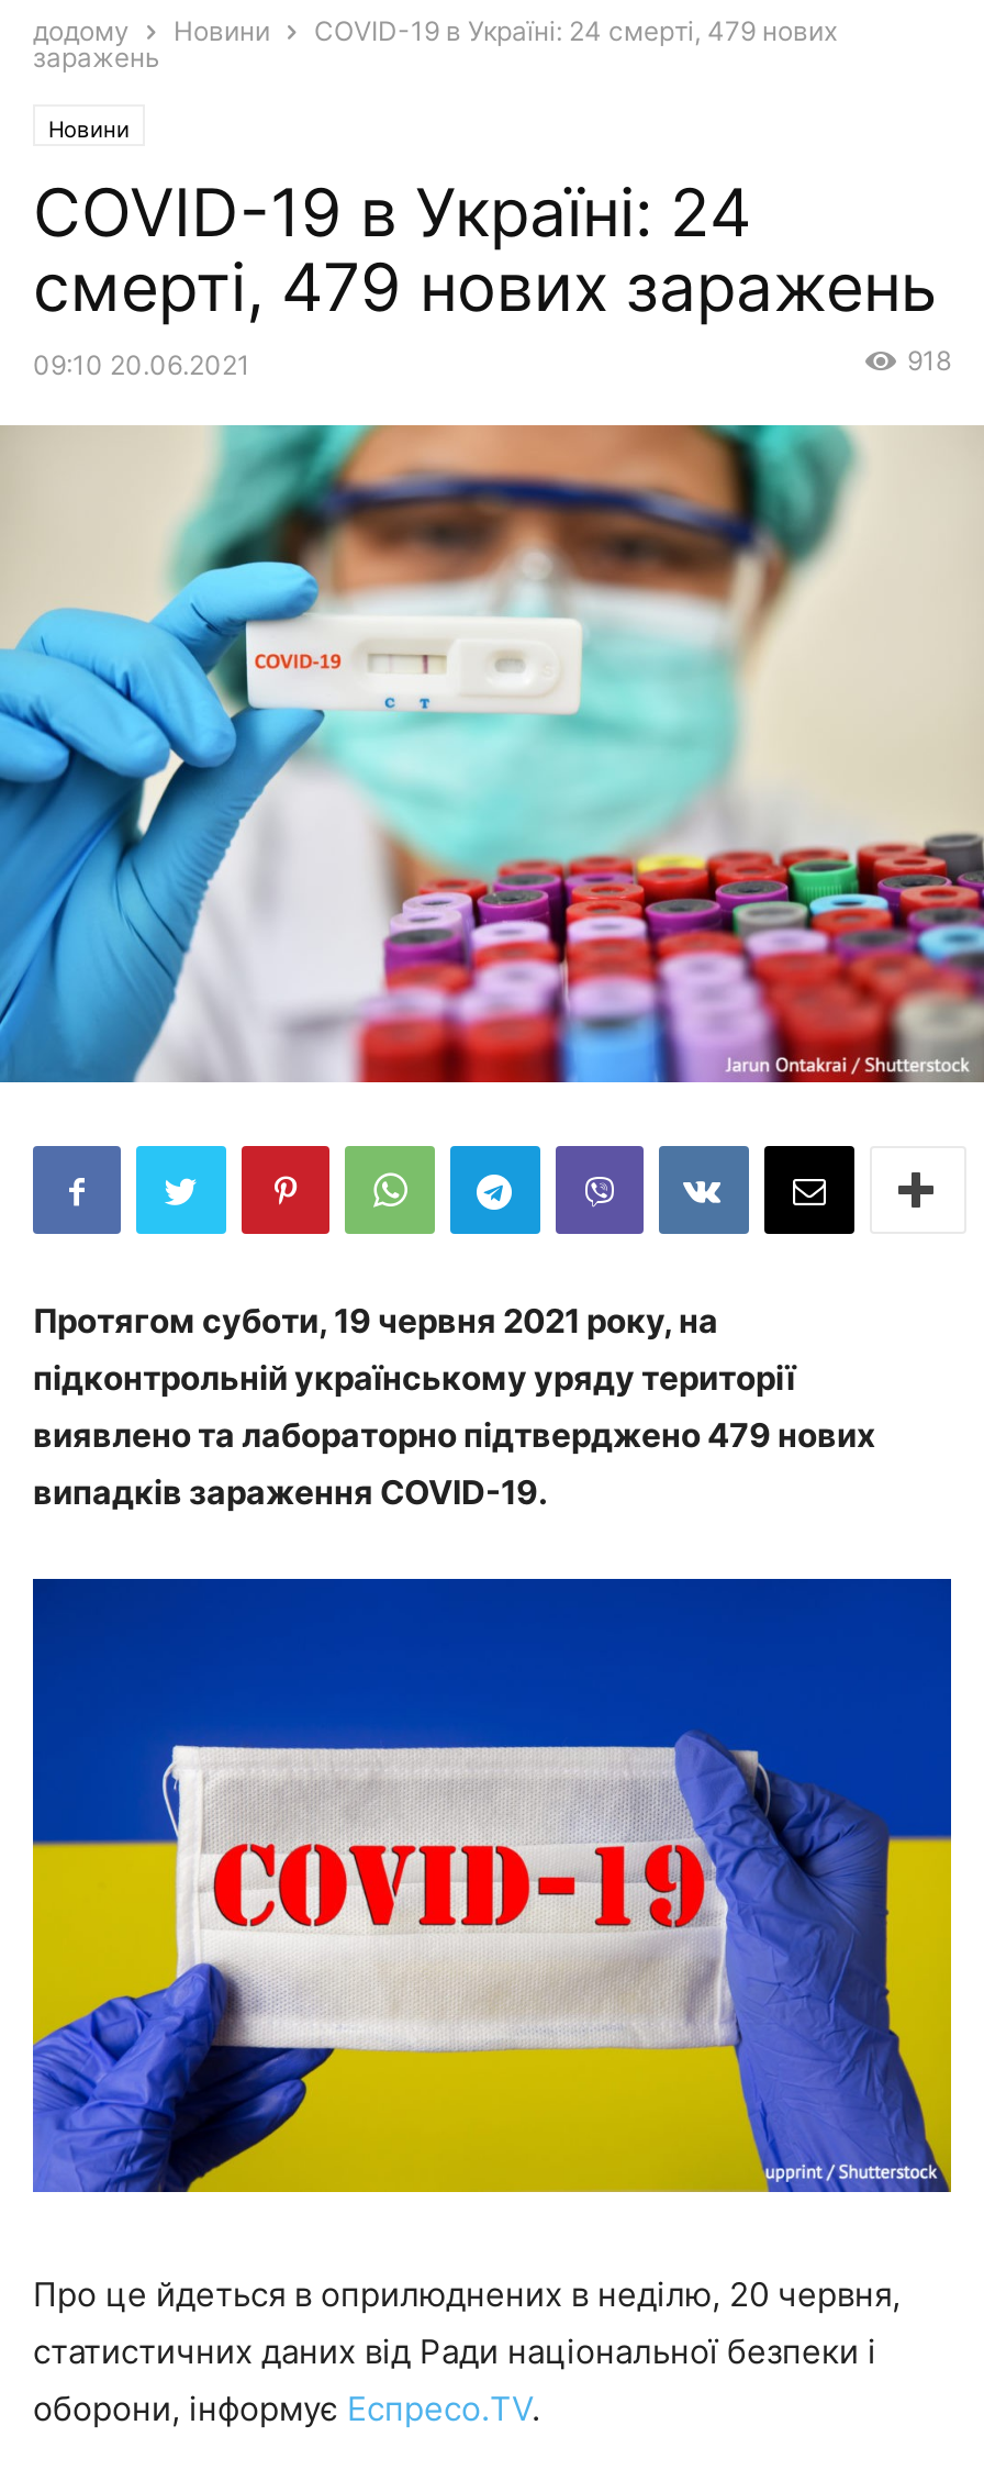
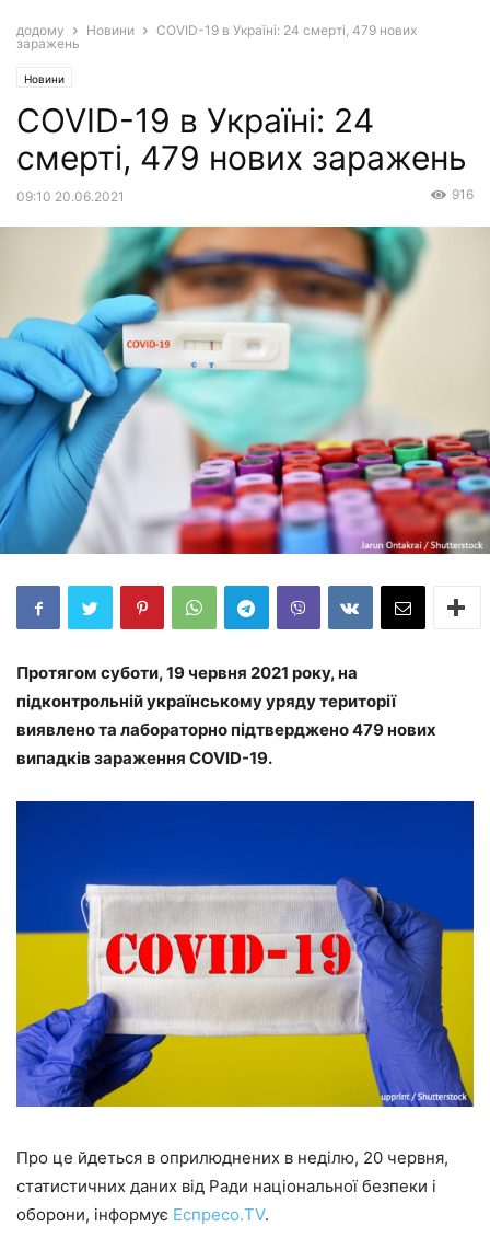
[907,344,951,377] 918 -> [452,186,474,203] 916

